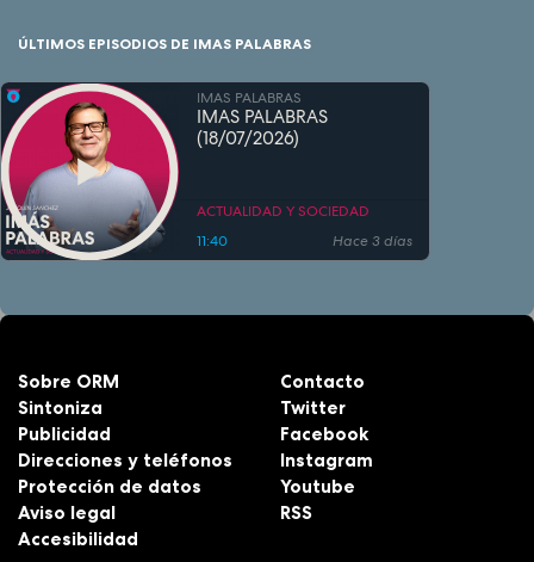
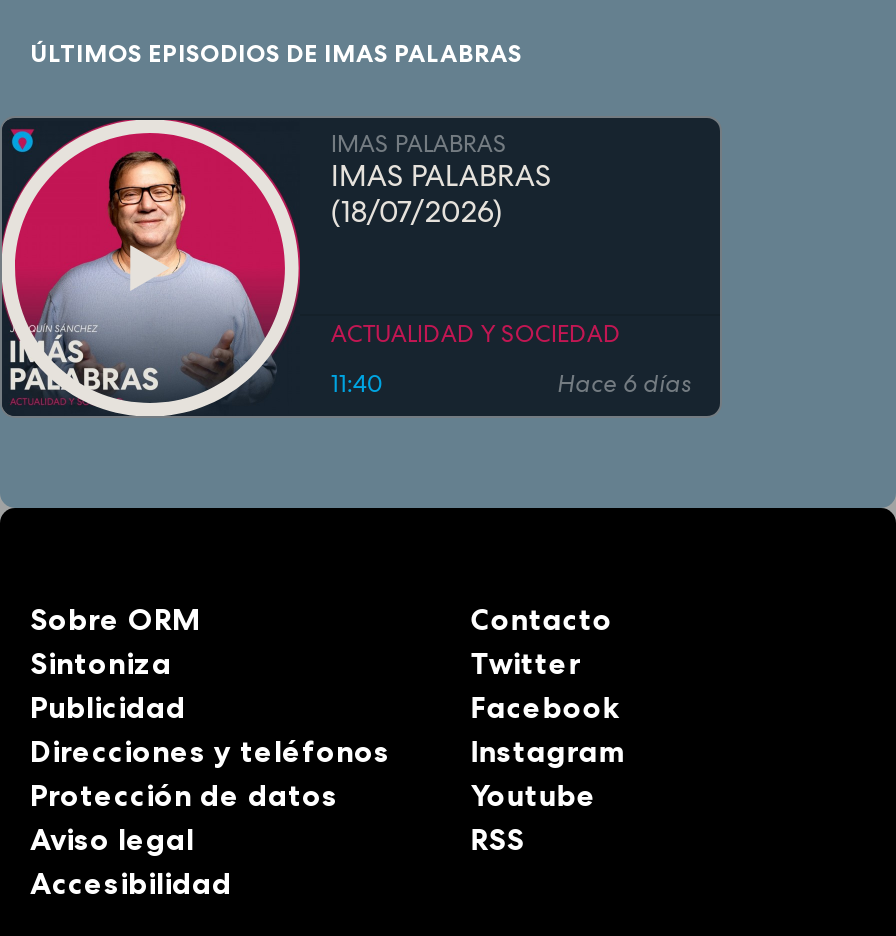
[332,232,412,251] Hace 3 días -> [557,369,691,401] Hace 6 días

